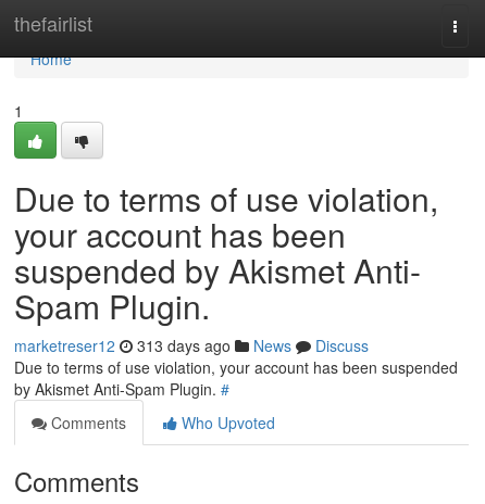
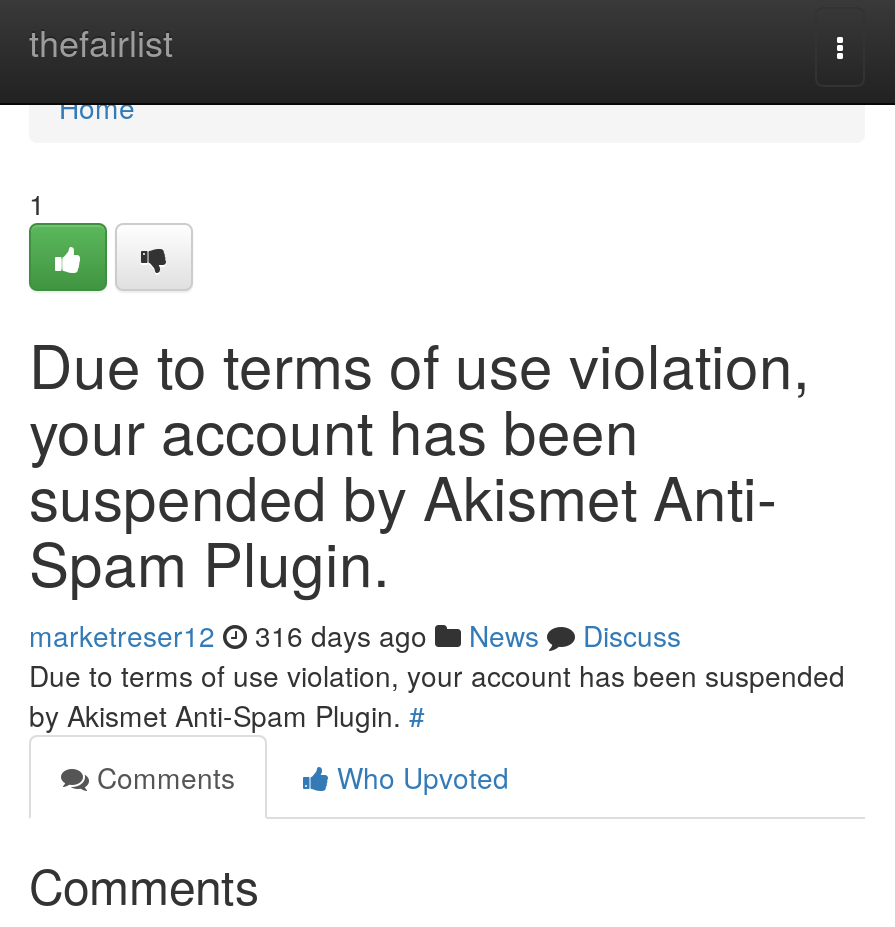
[14,335,369,356] marketreser12 313 days ago News Discuss -> [29,615,681,655] marketreser12 316 days ago News Discuss

